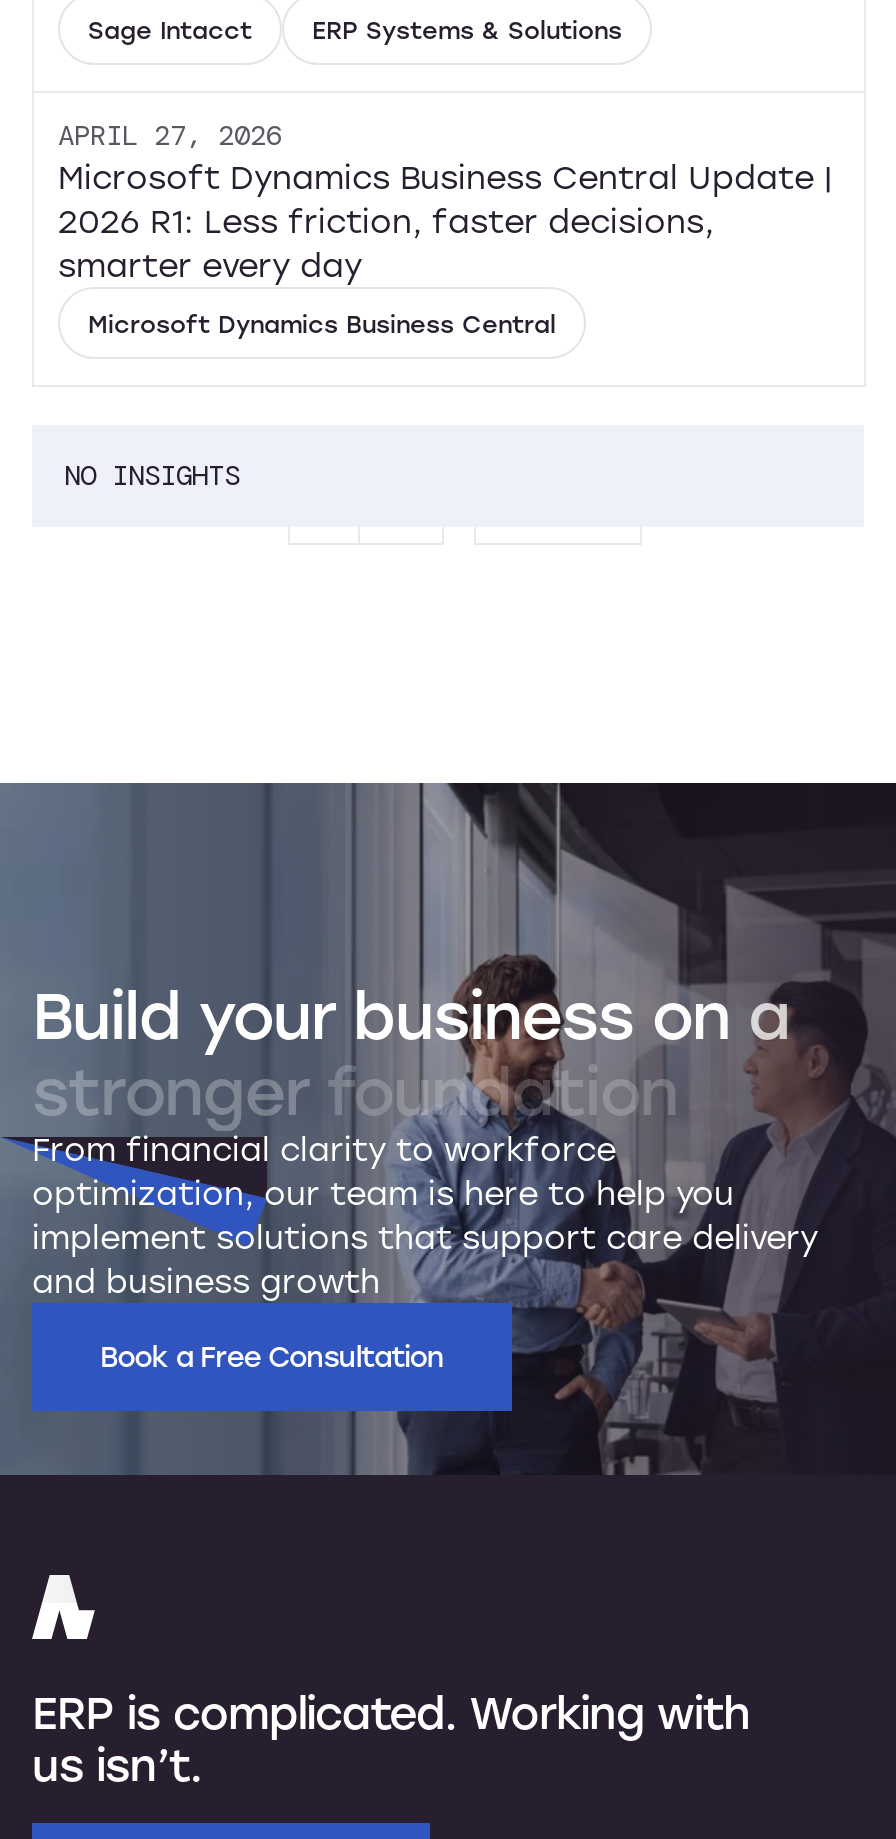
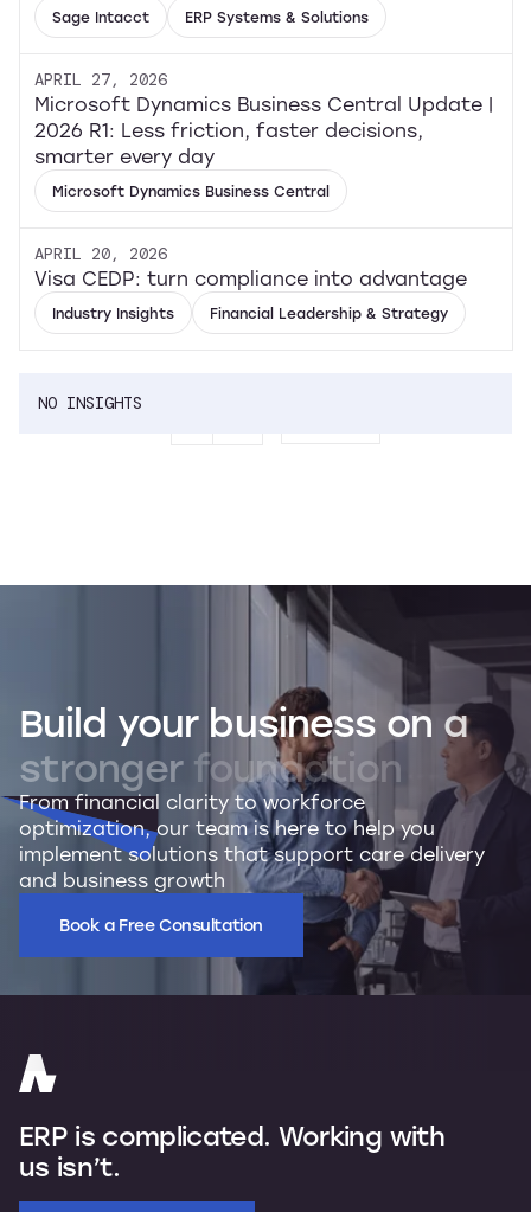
none -> [34,243,467,323] APRIL 20, 2026 | Visa CEDP: turn compliance into advantage | Industry Insights | Financial Leadership & Strategy

